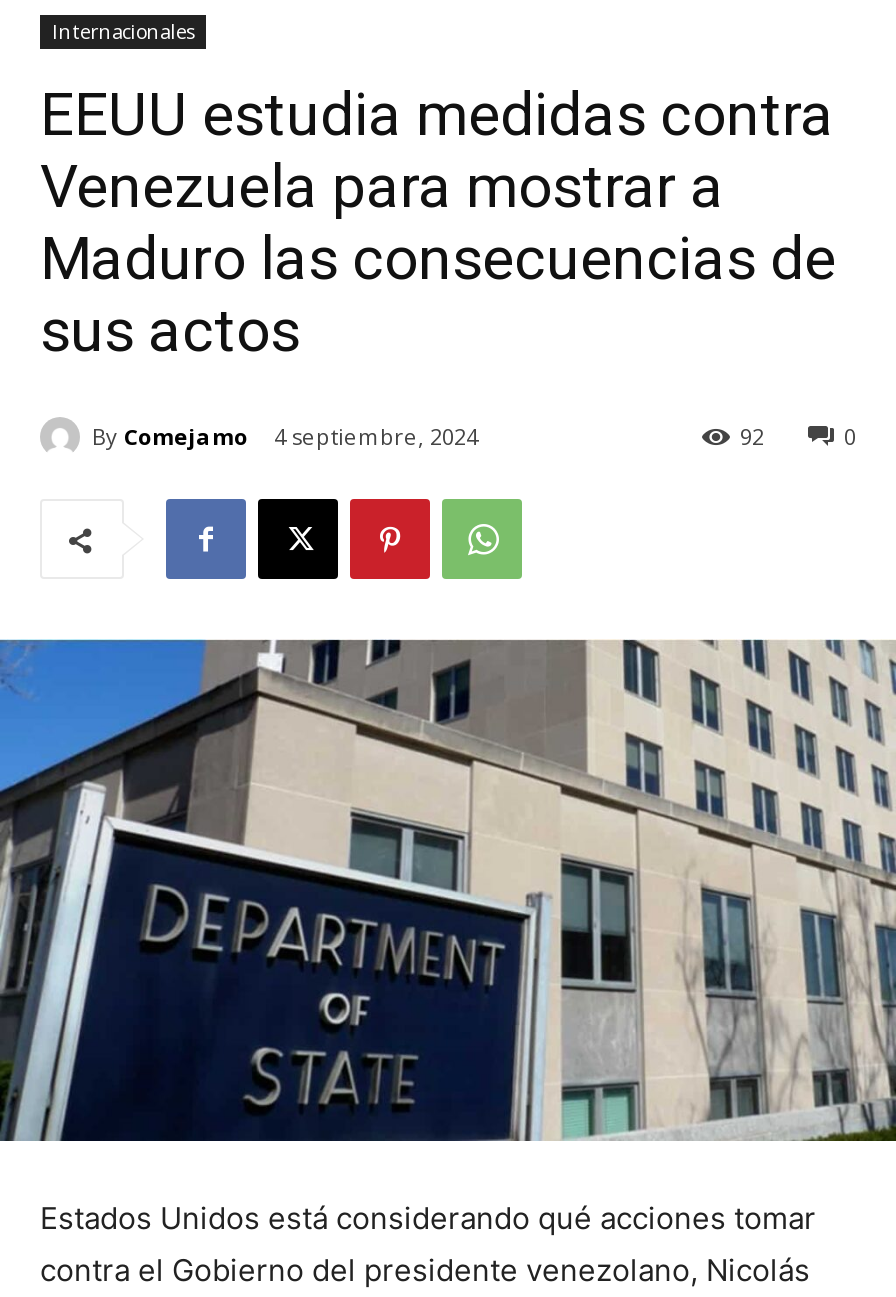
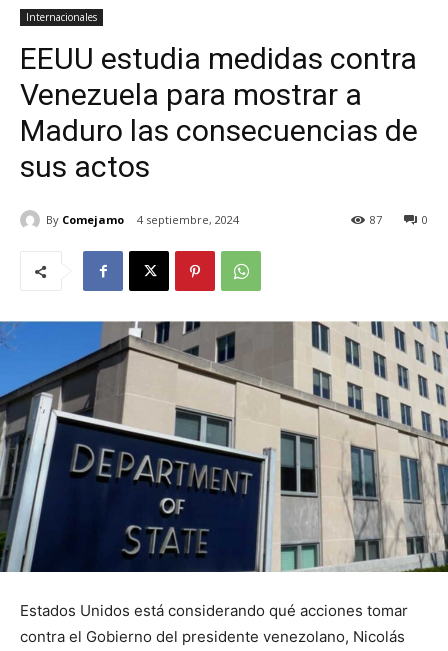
[740,422,764,452] 92 -> [370,212,382,227] 87

